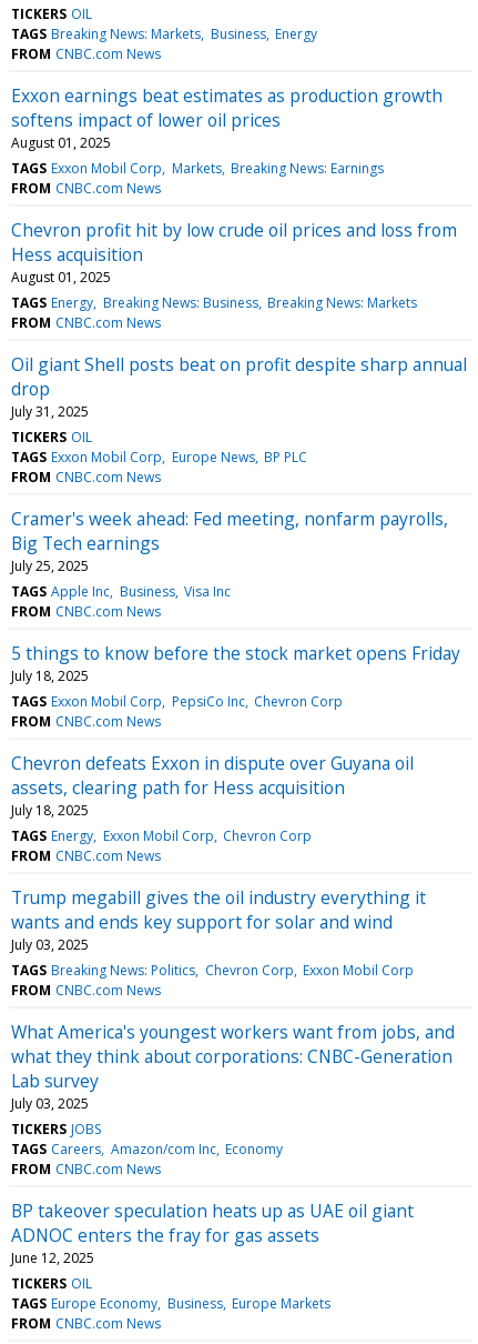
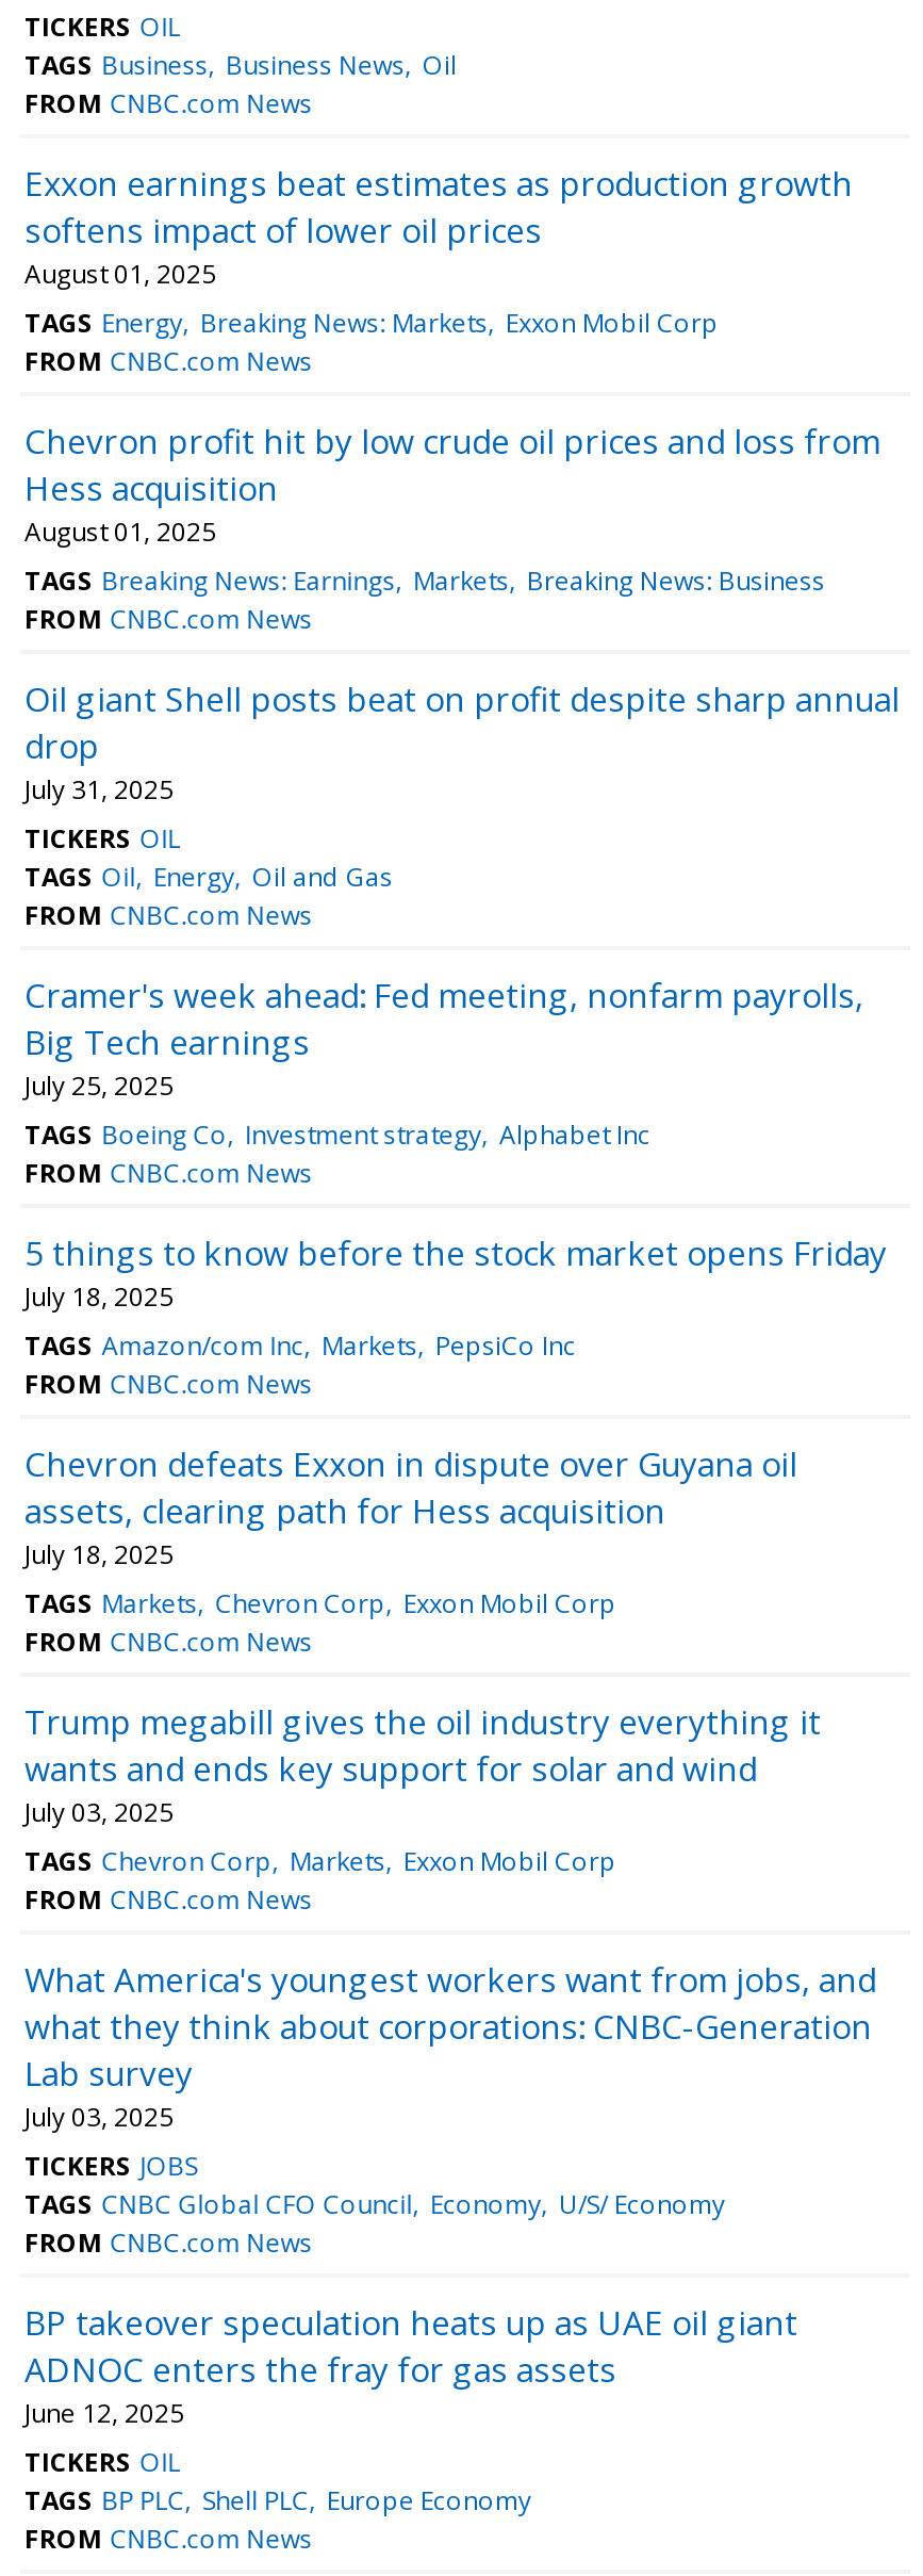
[11,24,317,43] TAGS Breaking News: Markets Business Energy -> [24,46,456,83] TAGS Business Business News Oil
[11,159,384,177] TAGS Exxon Mobil Corp Markets Breaking News: Earnings -> [24,304,718,340] TAGS Energy Breaking News: Markets Exxon Mobil Corp
[11,293,417,312] TAGS Energy Breaking News: Business Breaking News: Markets -> [24,562,825,598] TAGS Breaking News: Earnings Markets Breaking News: Business
[11,447,307,466] TAGS Exxon Mobil Corp Europe News BP PLC -> [24,858,393,894] TAGS Oil Energy Oil and Gas
[11,582,231,601] TAGS Apple Inc Business Visa Inc -> [24,1116,650,1152] TAGS Boeing Co Investment strategy Alphabet Inc
[11,692,343,711] TAGS Exxon Mobil Corp PepsiCo Inc Chevron Corp -> [24,1327,576,1363] TAGS Amazon/com Inc Markets PepsiCo Inc
[11,826,312,845] TAGS Energy Exxon Mobil Corp Chevron Corp -> [24,1585,616,1621] TAGS Markets Chevron Corp Exxon Mobil Corp
[11,961,414,979] TAGS Breaking News: Politics Chevron Corp Exxon Mobil Corp -> [24,1843,616,1879] TAGS Chevron Corp Markets Exxon Mobil Corp
[11,1139,283,1158] TAGS Careers Amazon/com Inc Economy -> [24,2186,725,2222] TAGS CNBC Global CFO Council Economy U/S/ Economy
[11,1294,330,1313] TAGS Europe Economy Business Europe Markets -> [24,2482,531,2518] TAGS BP PLC Shell PLC Europe Economy

